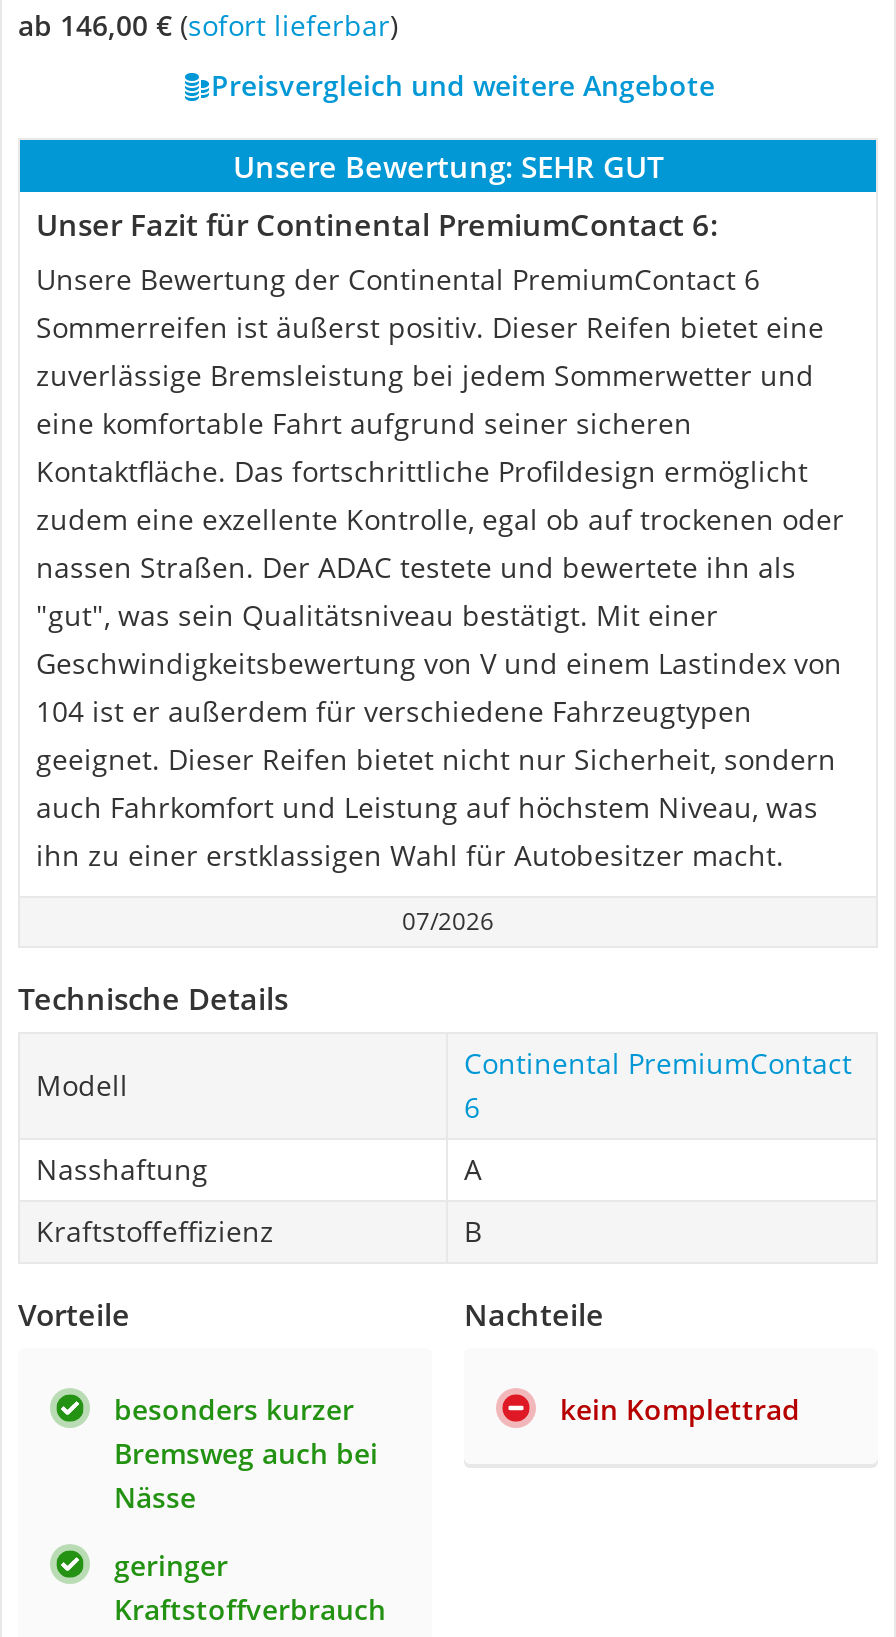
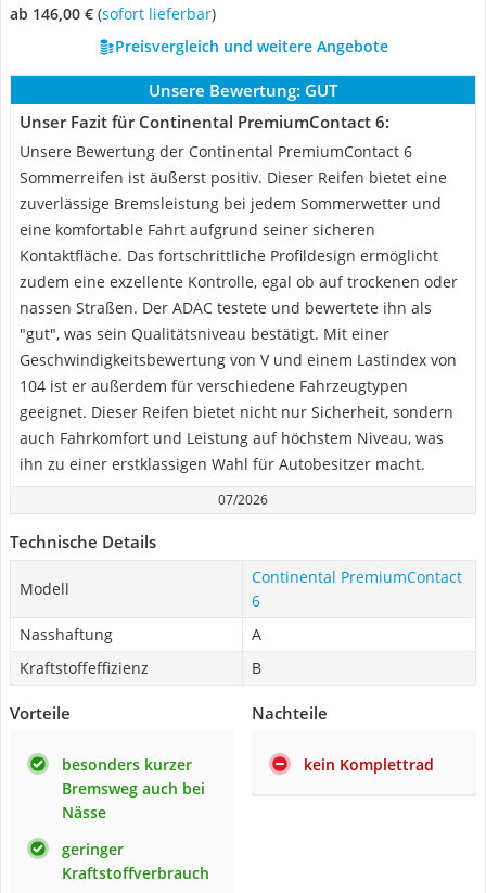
[233,146,663,186] Unsere Bewertung: SEHR GUT -> [149,79,337,101] Unsere Bewertung: GUT

